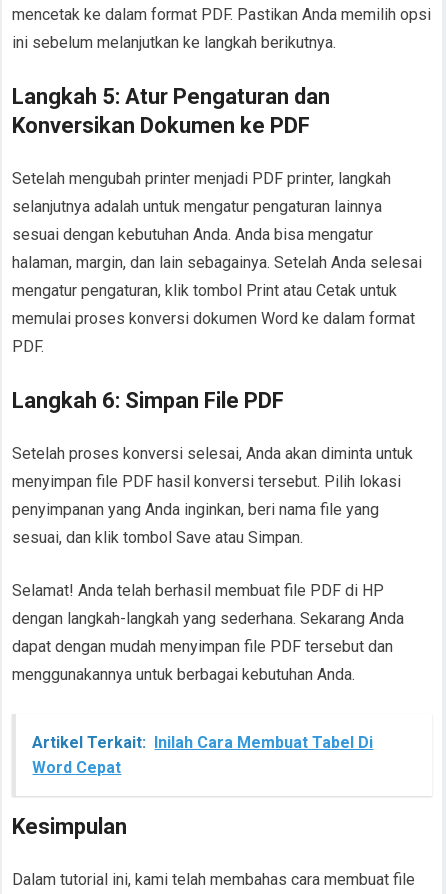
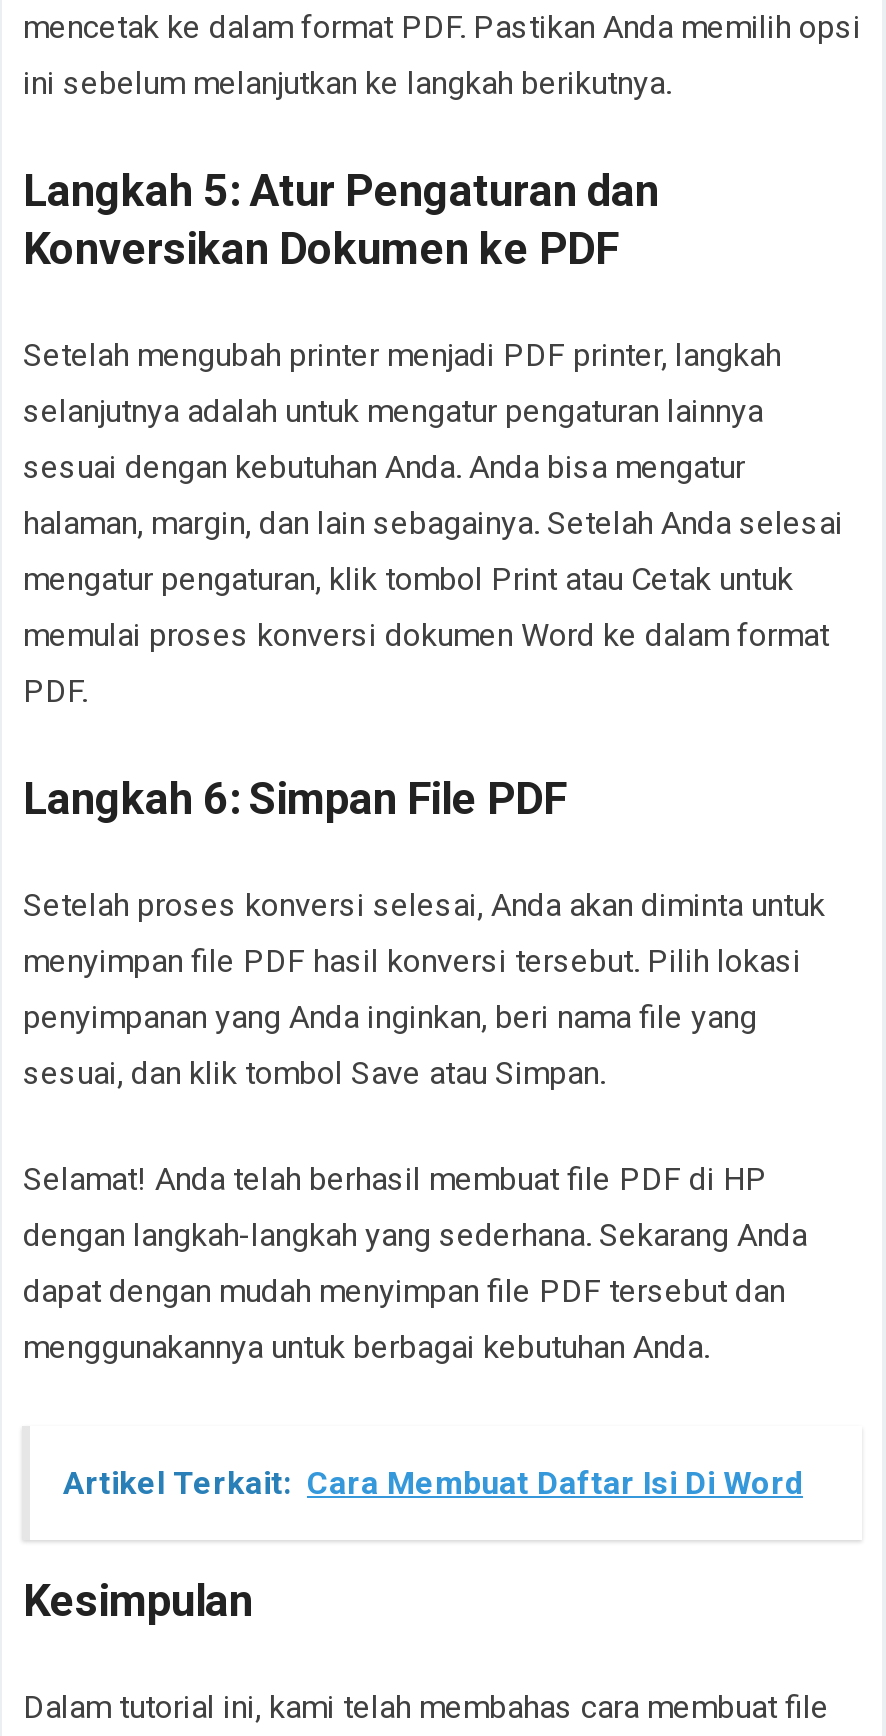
[32,733,373,777] Artikel Terkait: Inilah Cara Membuat Tabel Di | Word Cepat -> [63,1464,803,1502] Artikel Terkait: Cara Membuat Daftar Isi Di Word

